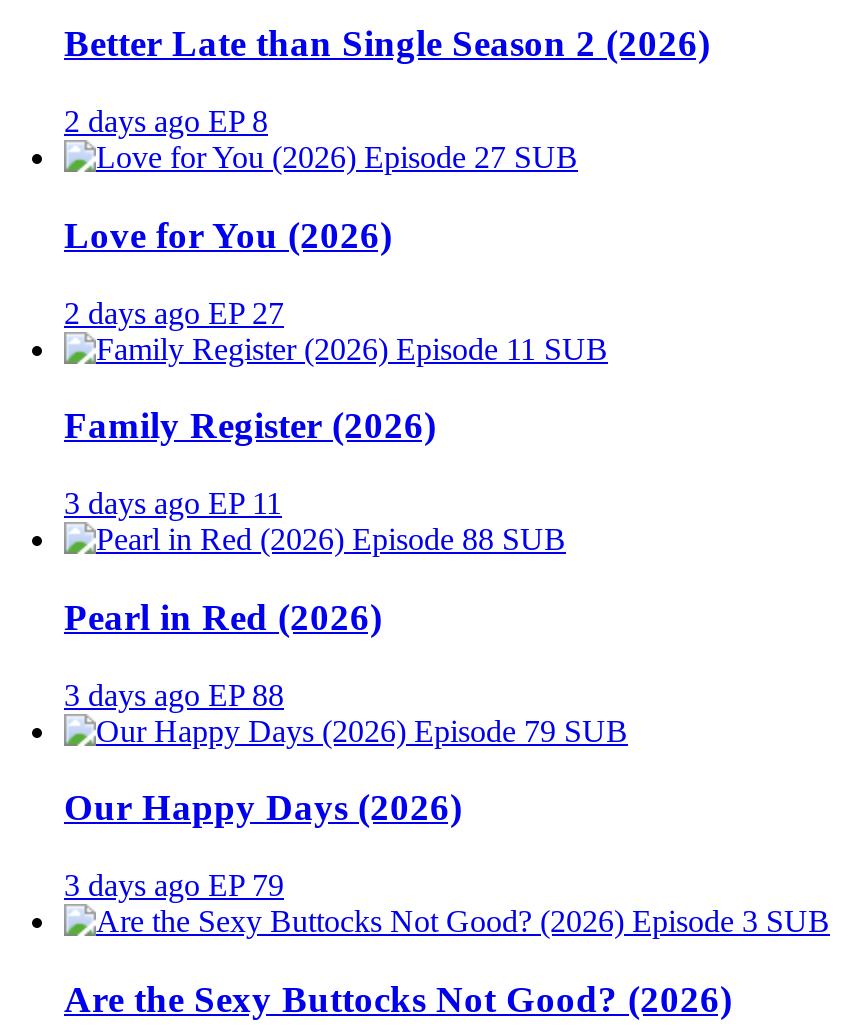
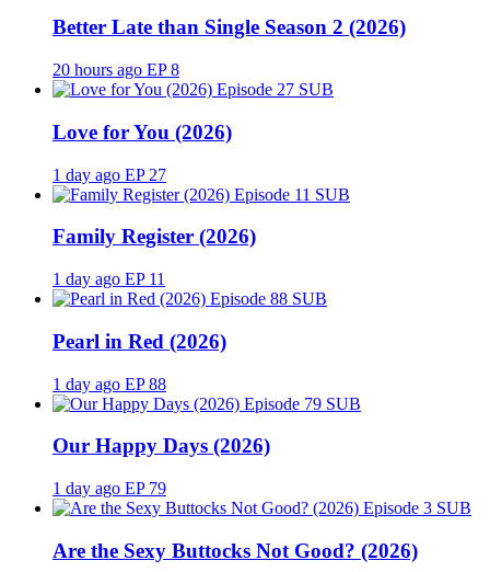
[64,104,268,138] 2 days ago EP 8 -> [52,60,179,79] 20 hours ago EP 8
[64,295,284,329] 2 days ago EP 27 -> [52,165,166,184] 1 day ago EP 27
[64,486,282,520] 3 days ago EP 11 -> [52,270,165,288] 1 day ago EP 11
[64,677,284,711] 3 days ago EP 88 -> [52,374,166,393] 1 day ago EP 88
[64,868,284,902] 3 days ago EP 79 -> [52,479,166,497] 1 day ago EP 79

